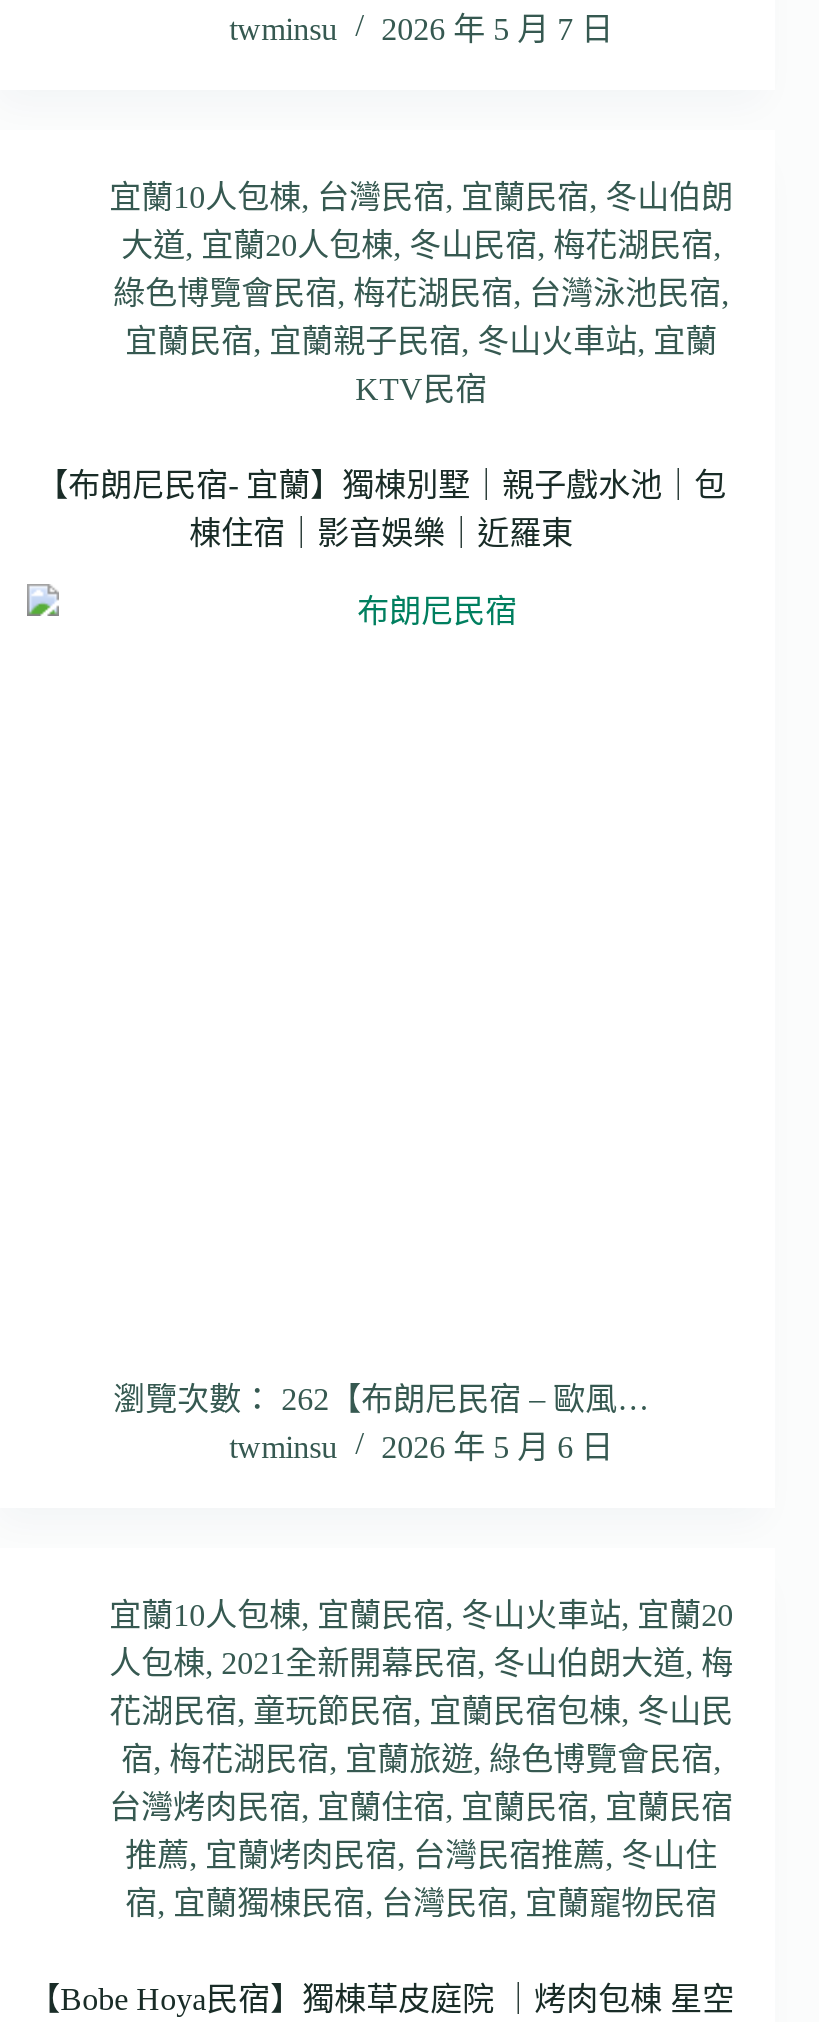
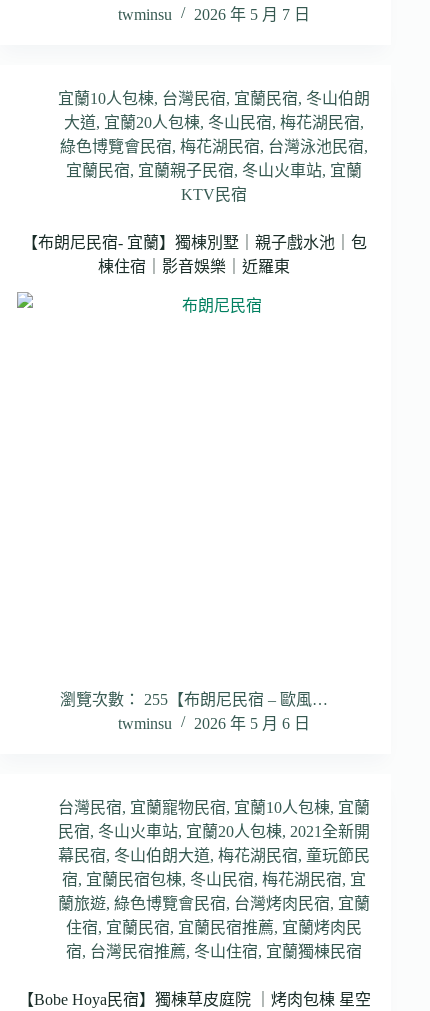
[113,1382,649,1416] 瀏覽次數： 262【布朗尼民宿 – 歐風… -> [60,691,328,708] 瀏覽次數： 255【布朗尼民宿 – 歐風…
[109,1598,733,1920] 宜蘭10人包棟,宜蘭民宿,冬山火車站,宜蘭20 | 人包棟, 2021全新開幕民宿,冬山伯朗大道,梅 | 花湖民宿,童玩節民宿,宜蘭民宿包棟,冬山民 | 宿,梅花湖民宿,宜蘭旅遊,綠色博覽會民宿, | 台灣烤肉民宿,宜蘭住宿,宜蘭民宿,宜蘭民宿 | 推薦,宜蘭烤肉民宿,台灣民宿推薦,冬山住 | 宿,宜蘭獨棟民宿,台灣民宿,宜蘭寵物民宿 -> [58,799,370,960] 台灣民宿,宜蘭寵物民宿,宜蘭10人包棟,宜蘭 | 民宿,冬山火車站,宜蘭20人包棟, 2021全新開 | 幕民宿,冬山伯朗大道,梅花湖民宿,童玩節民 | 宿,宜蘭民宿包棟,冬山民宿,梅花湖民宿,宜 | 蘭旅遊,綠色博覽會民宿,台灣烤肉民宿,宜蘭 | 住宿,宜蘭民宿,宜蘭民宿推薦,宜蘭烤肉民 | 宿,台灣民宿推薦,冬山住宿,宜蘭獨棟民宿

